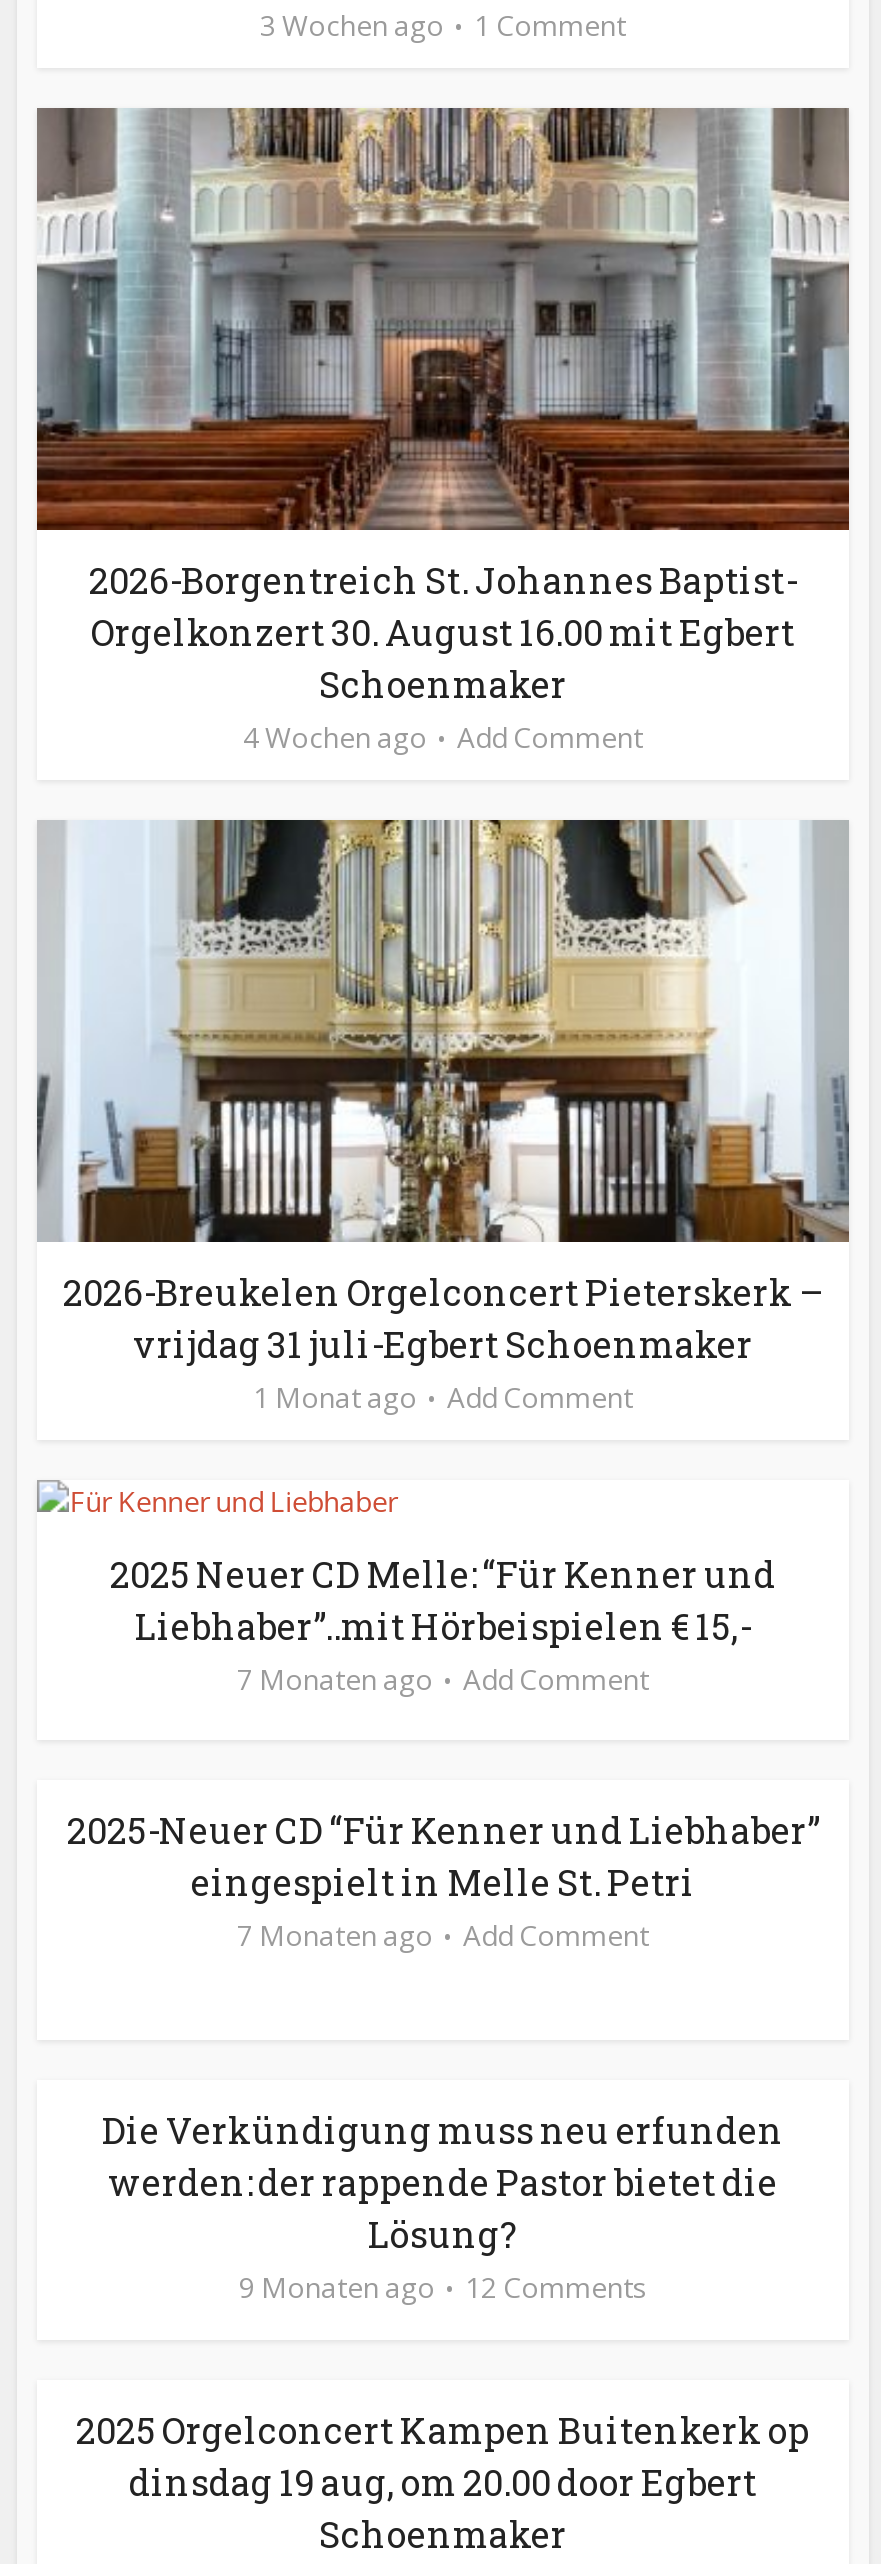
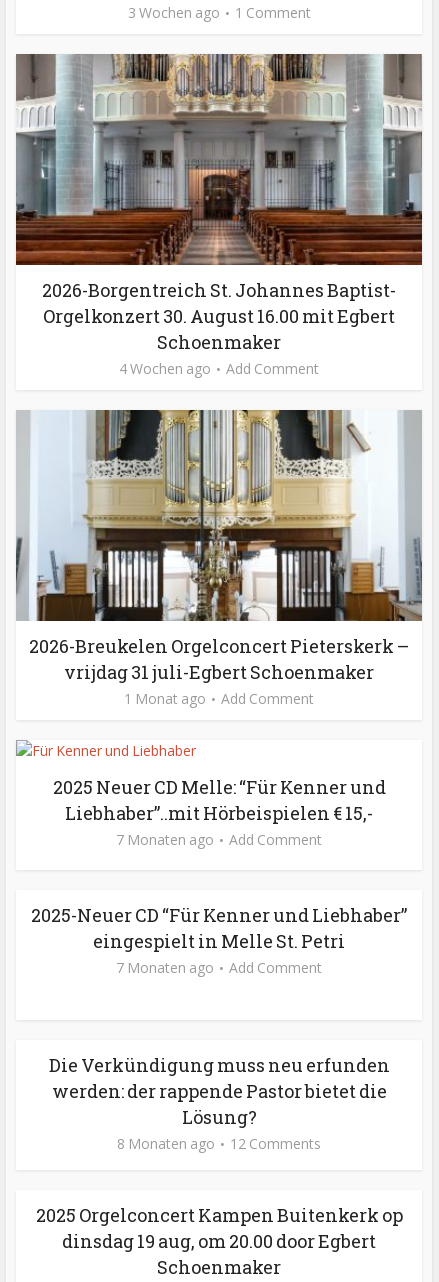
[239,2267,647,2305] 9 Monaten ago 12 Comments -> [117,1134,321,1153] 8 Monaten ago 12 Comments

